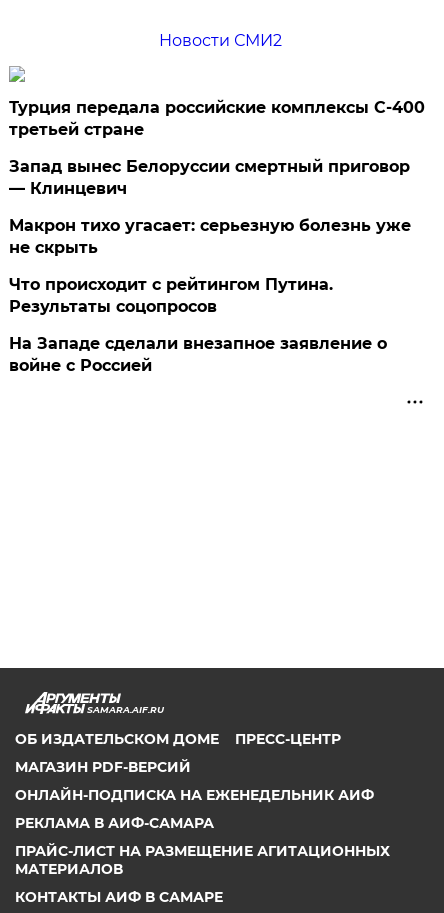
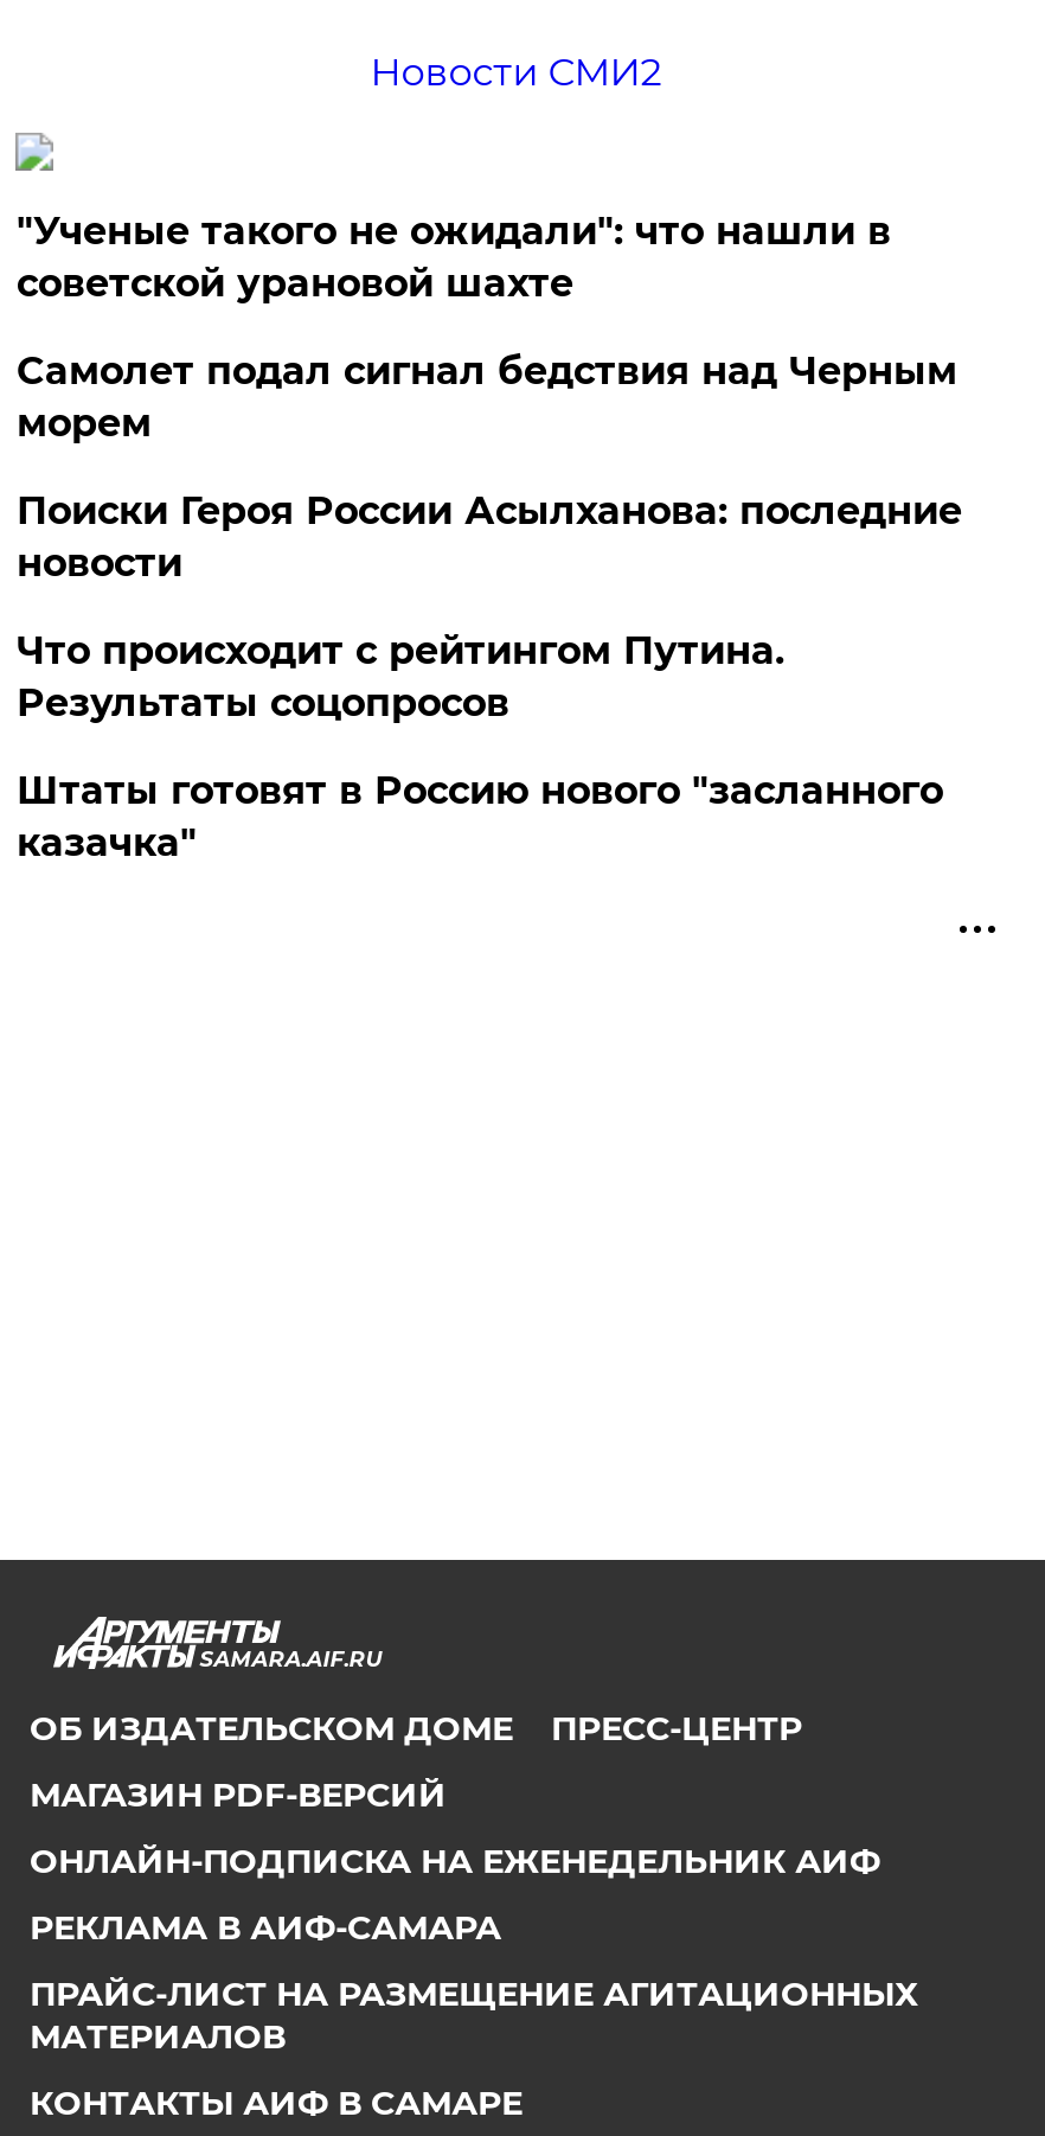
[9,98,425,139] Турция передала российские комплексы С-400 | третьей стране -> [16,209,891,306] "Ученые такого не ожидали": что нашли в | советской урановой шахте
[9,157,410,198] Запад вынес Белоруссии смертный приговор | — Клинцевич -> [16,348,957,446] Самолет подал сигнал бедствия над Черным | морем
[9,216,411,257] Макрон тихо угасает: серьезную болезнь уже | не скрыть -> [16,488,962,586] Поиски Героя России Асылханова: последние | новости
[9,334,387,375] На Западе сделали внезапное заявление о | войне с Россией -> [16,768,943,865] Штаты готовят в Россию нового "засланного | казачка"

